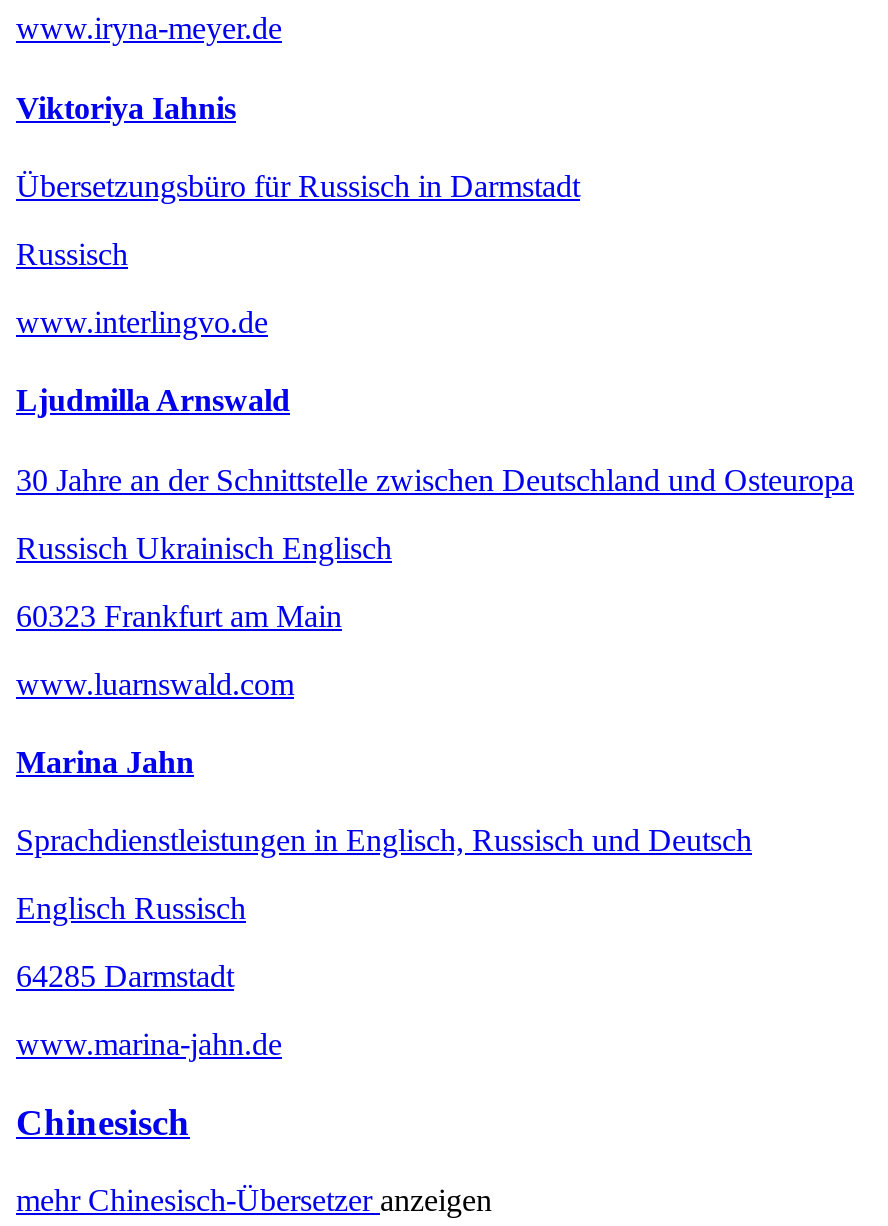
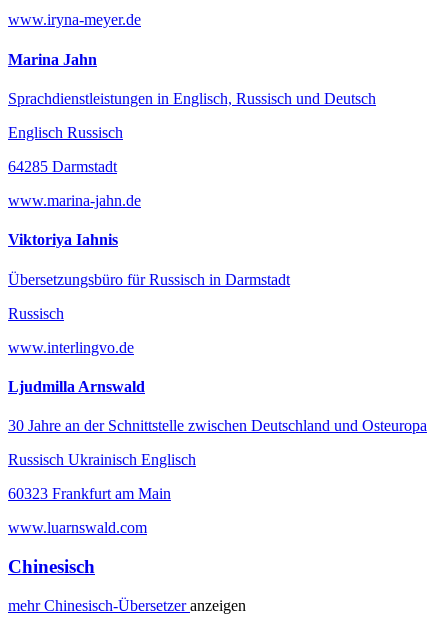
moved [16,90,854,700] -> [8,231,427,536]: Viktoriya Iahnis | Übersetzungsbüro für Russisch in Darmstadt | Russisch | ... | 60323 Frankfurt am Main | www.luarnswald.com
moved [16,745,752,1061] -> [8,51,376,209]: Marina Jahn | Sprachdienstleistungen in Englisch, Russisch und Deutsch | Englisch Russisch | 64285 Darmstadt | www.marina-jahn.de

